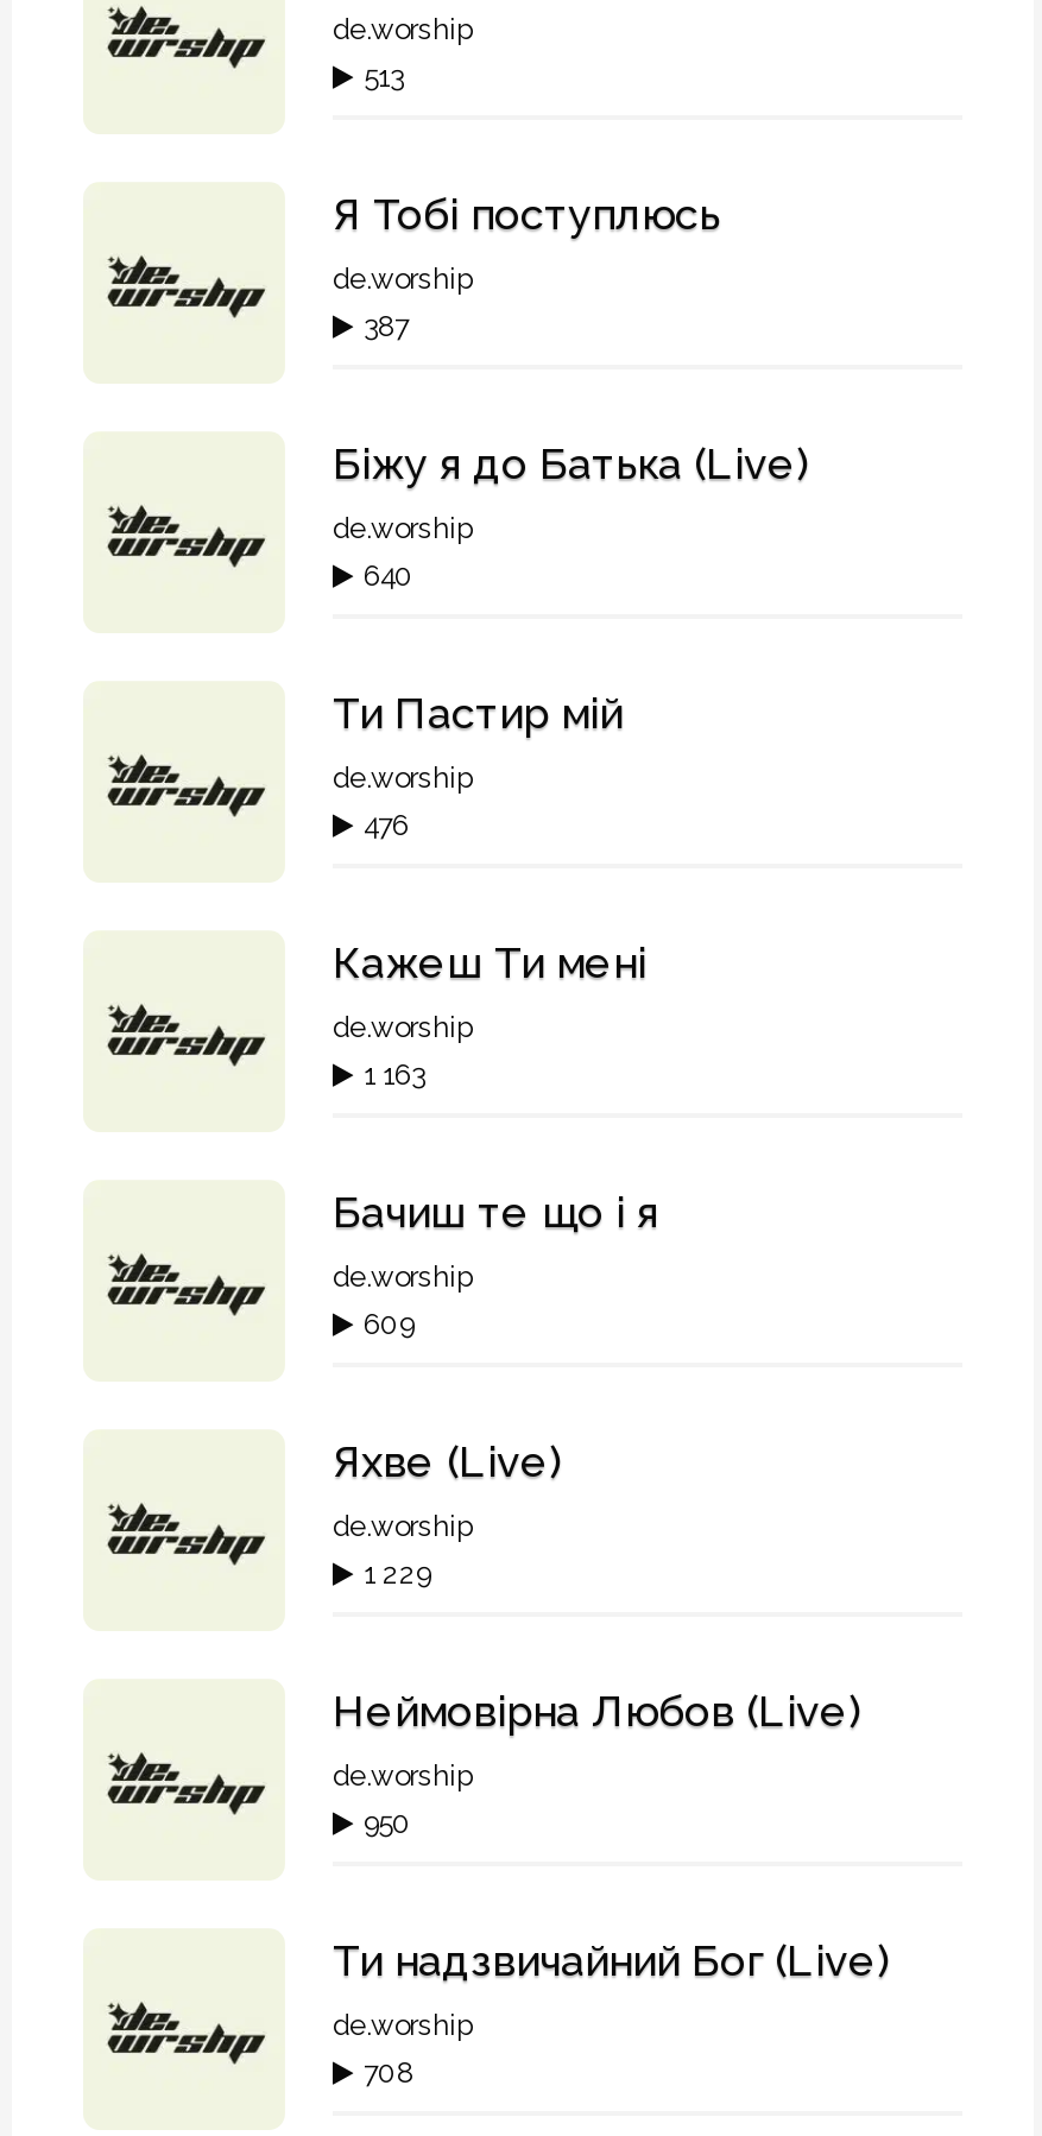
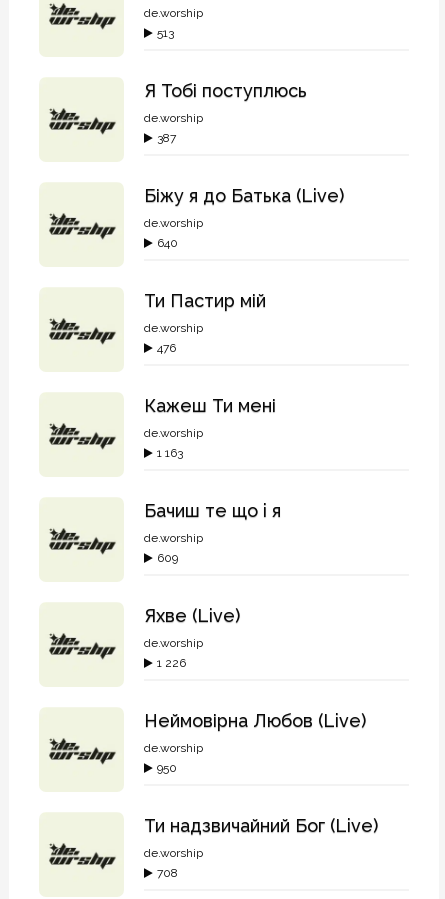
[364,1558,430,1591] 1 229 -> [157,656,186,670] 1 226

